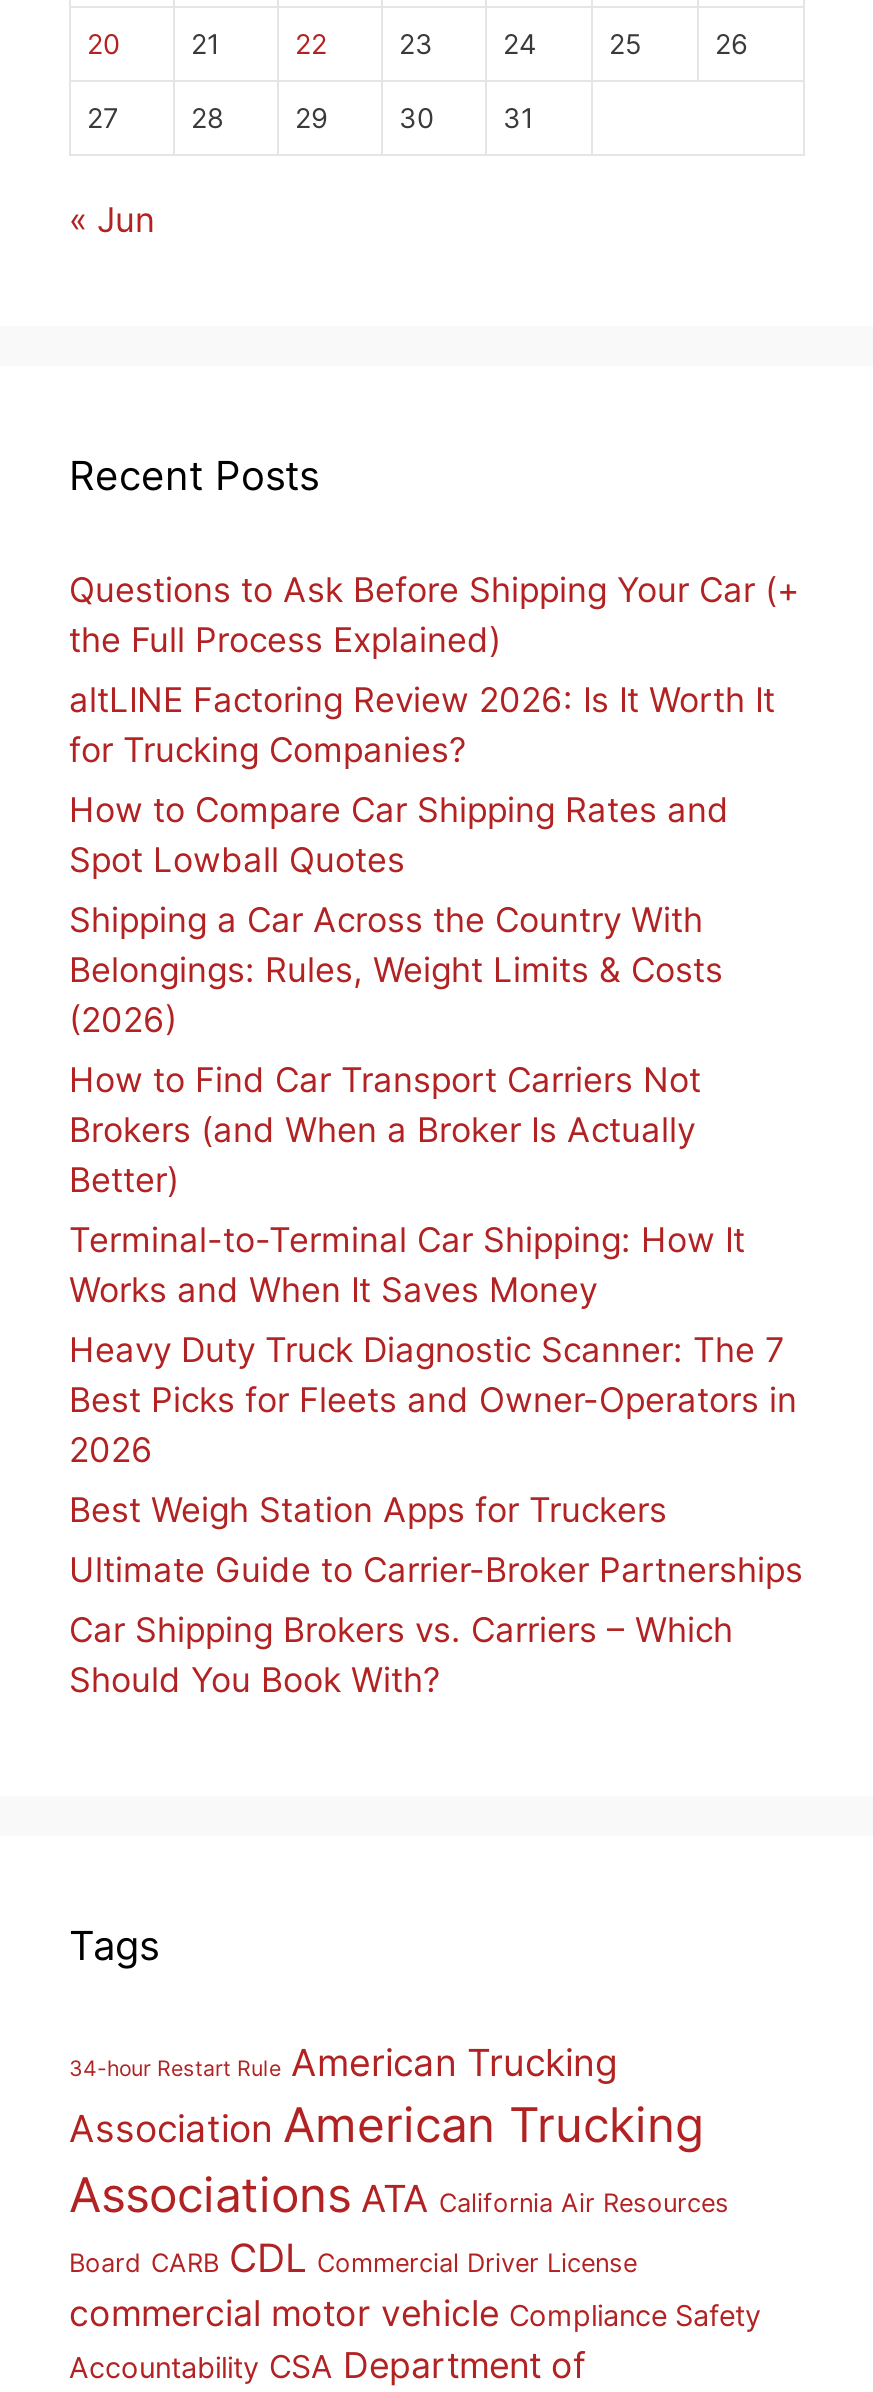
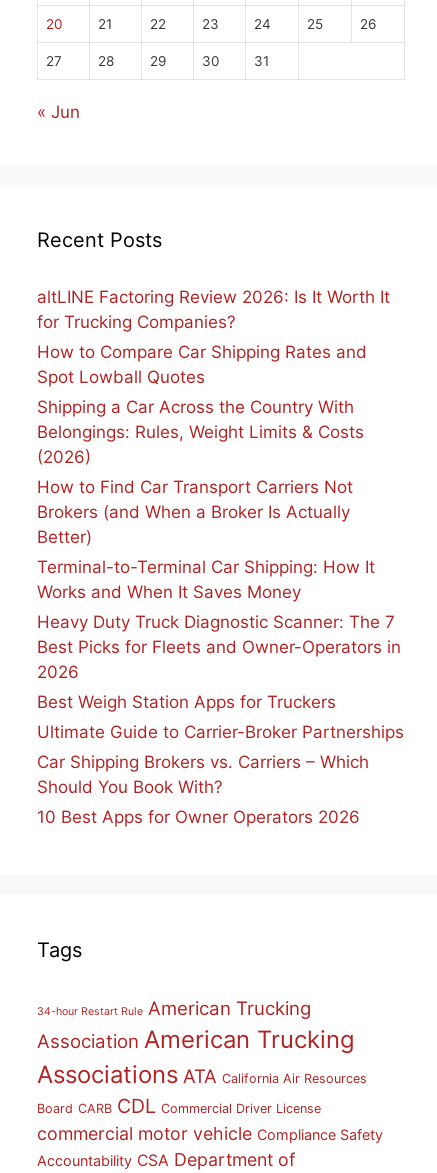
[69,570,799,660] Questions to Ask Before Shipping Your Car (+ | the Full Process Explained) -> none
moved [69,680,803,1700] -> [37,287,404,797]: altLINE Factoring Review 2026: Is It Worth It | for Trucking Companies? | How to Compare Car Shipping Rates and | ... | Car Shipping Brokers vs. Carriers – Which | Should You Book With?
none -> [37,807,360,827] 10 Best Apps for Owner Operators 2026

